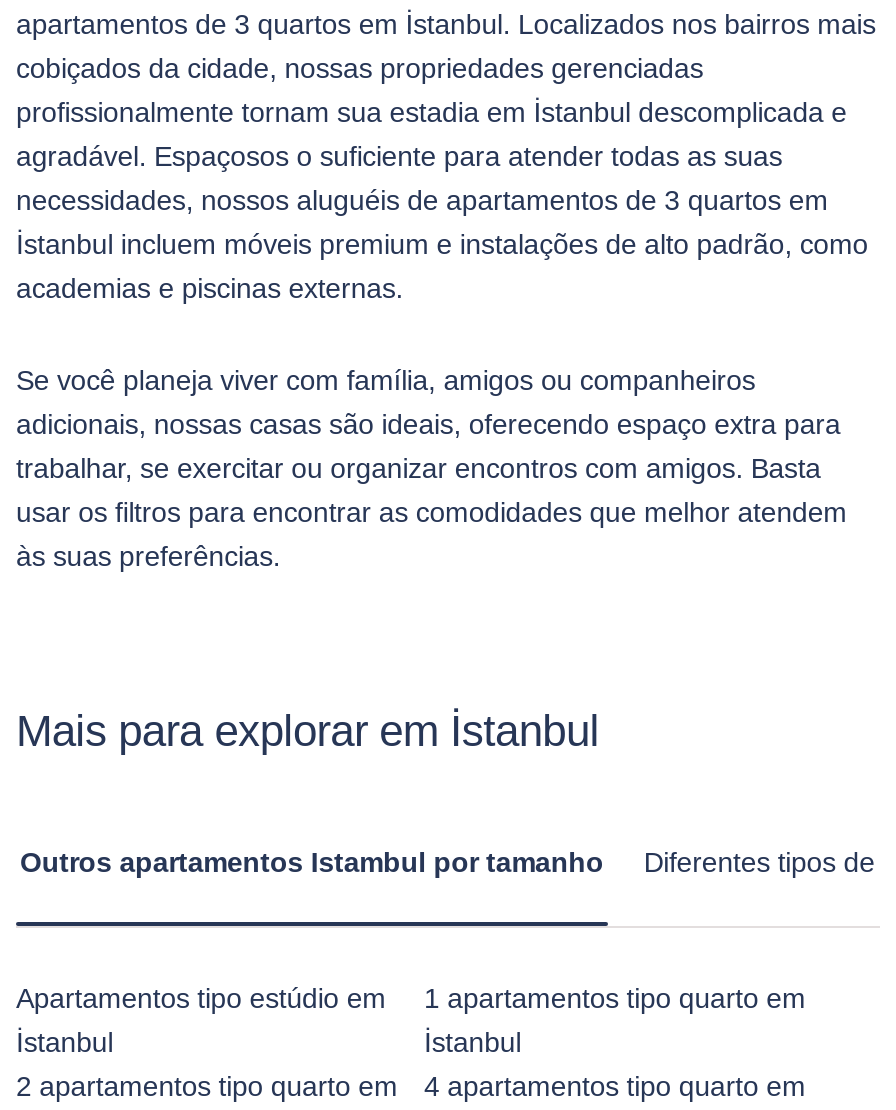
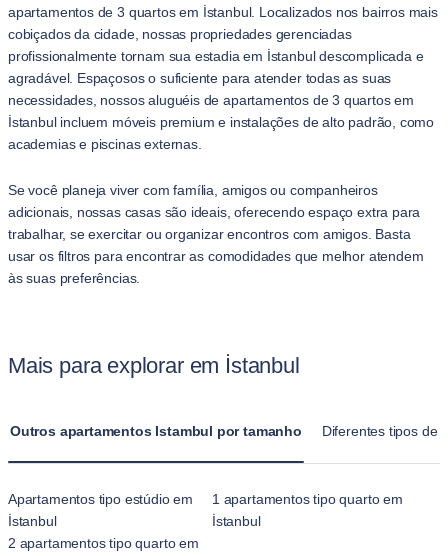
[424,1070,806,1102] 4 apartamentos tipo quarto em -> none

